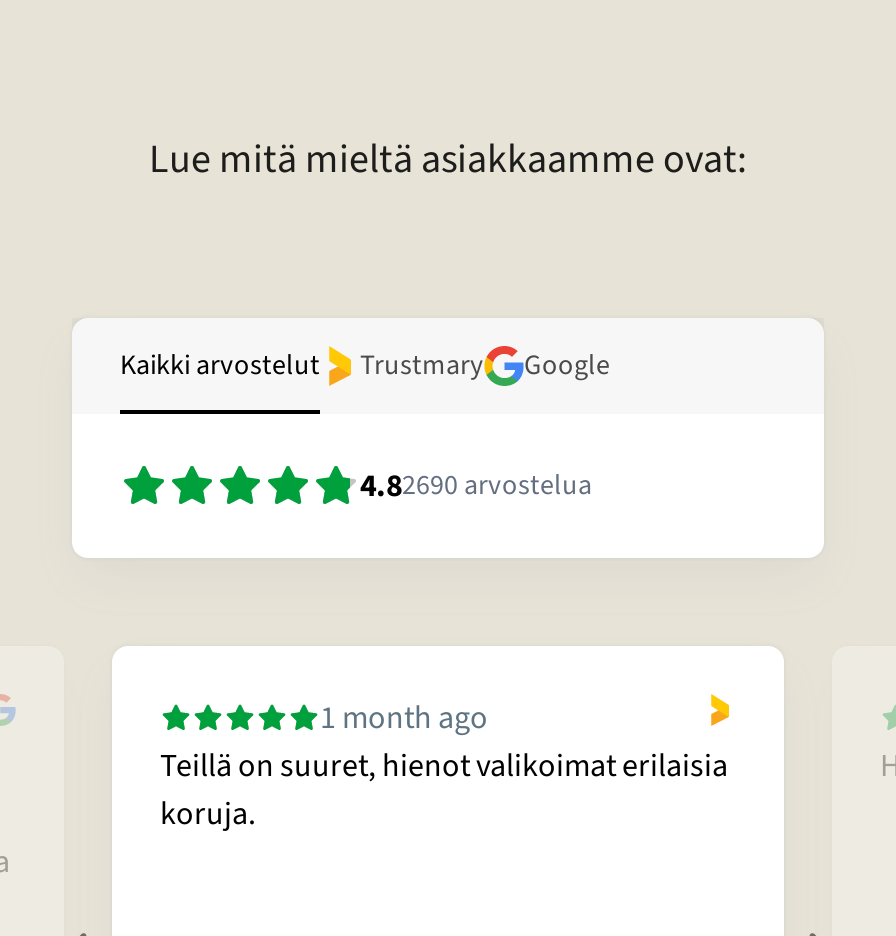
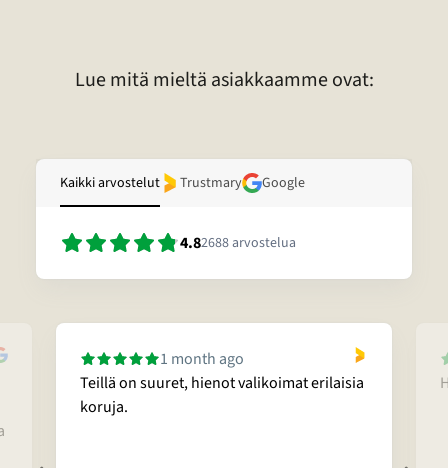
[360,464,592,508] 4.82690 arvostelua -> [180,232,296,254] 4.82688 arvostelua

